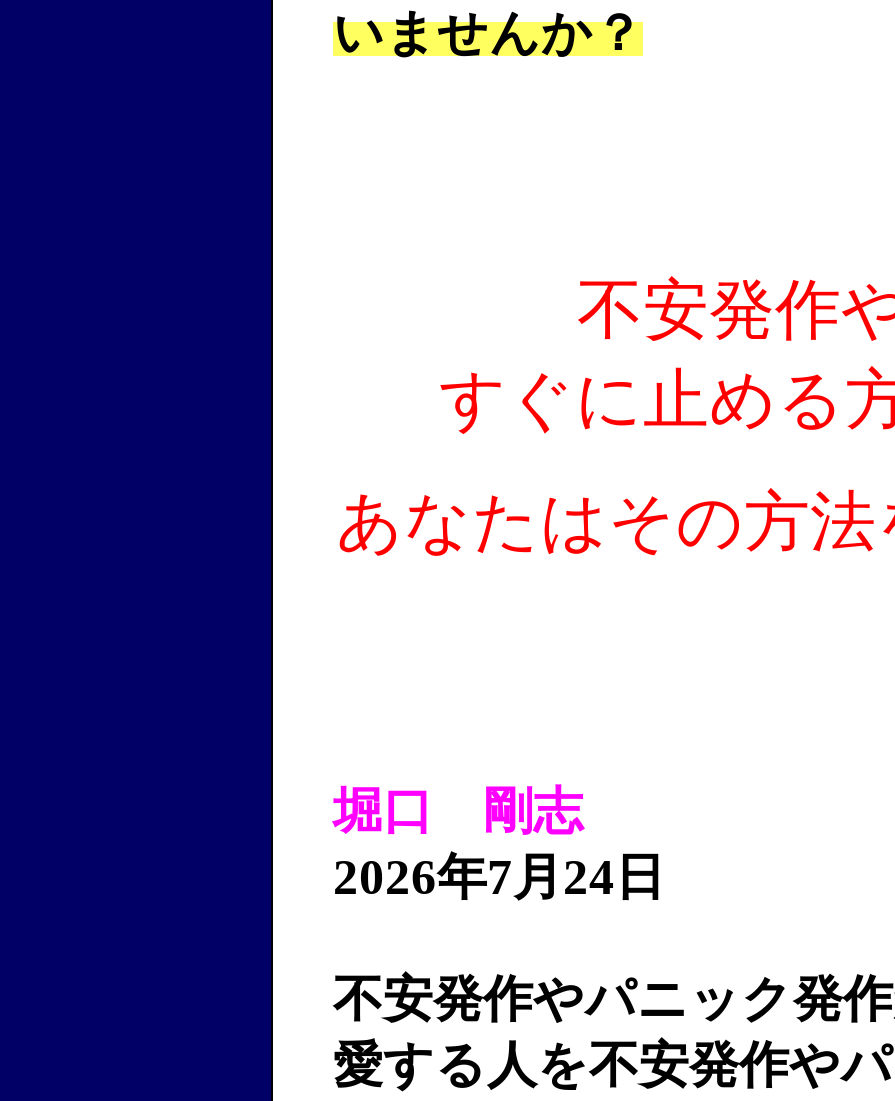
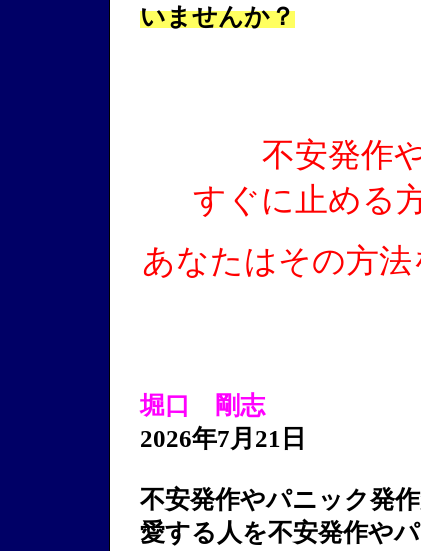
[333,850,665,904] 2026年7月24日 -> [140,425,306,452] 2026年7月21日

